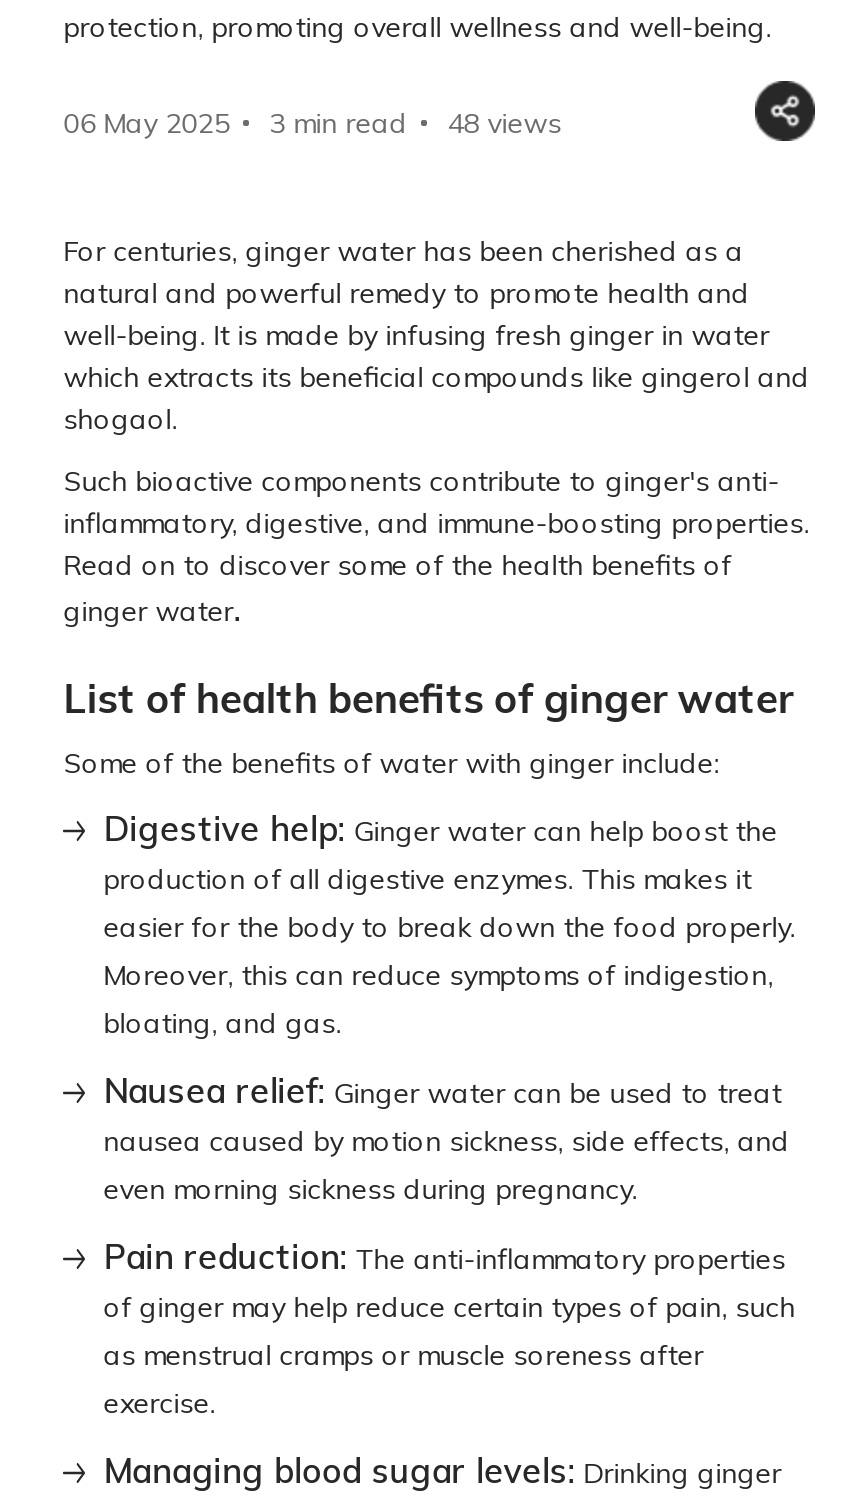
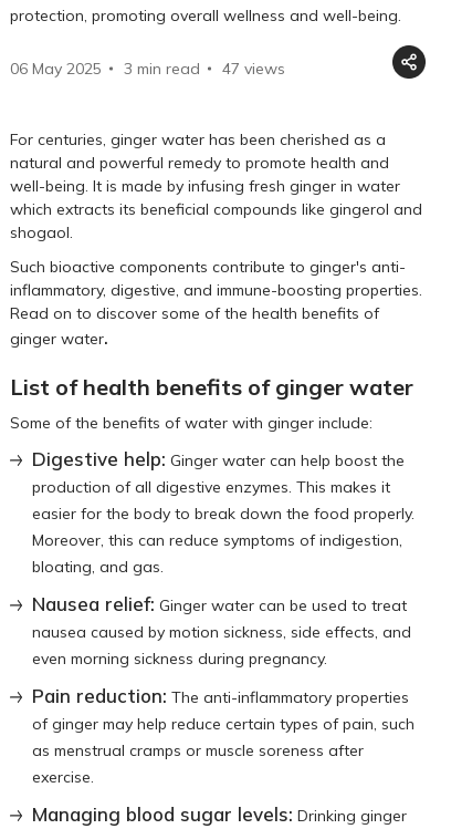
[63,104,561,140] 06 May 2025 3 min read 48 views -> [10,58,285,78] 06 May 2025 3 min read 47 views

